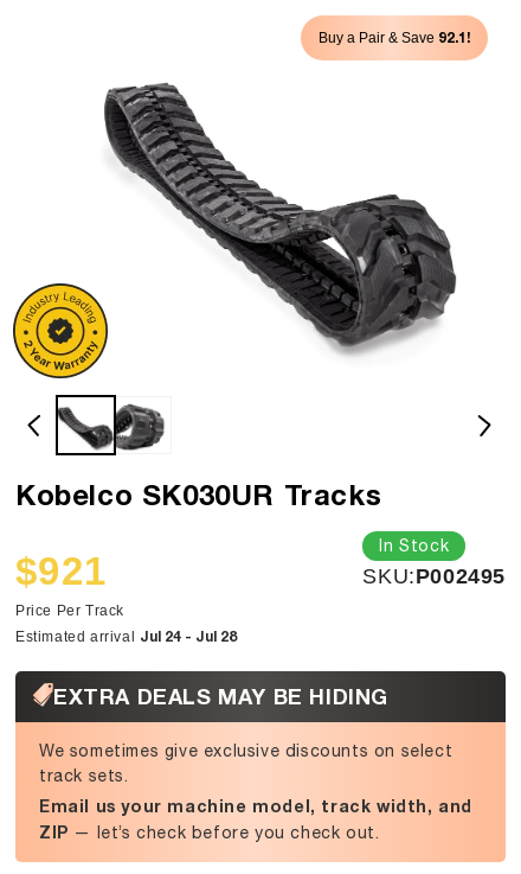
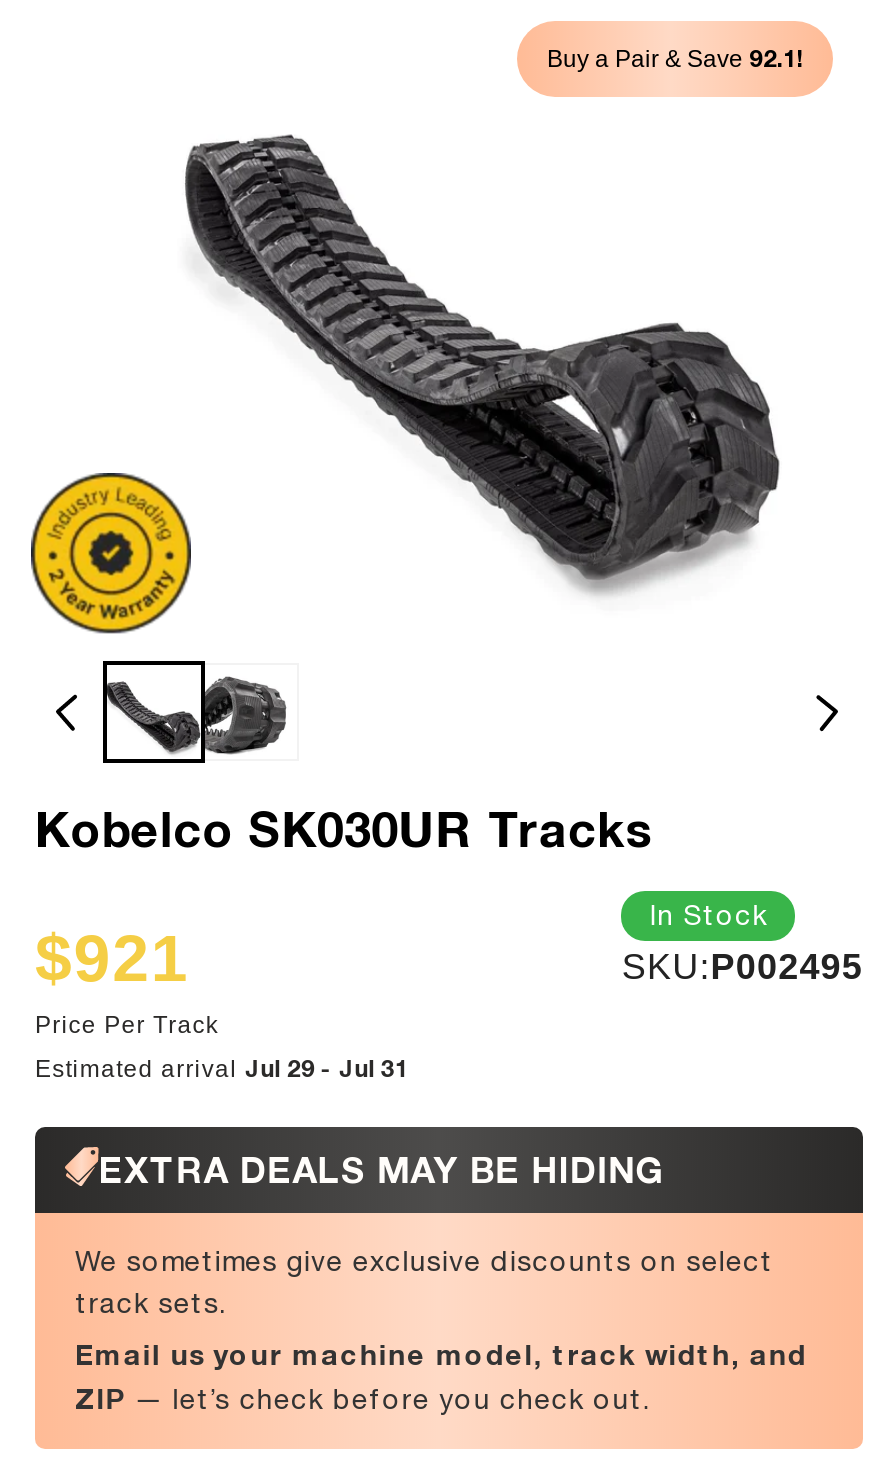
[15,627,237,645] Estimated arrival Jul 24 - Jul 28 -> [35,1053,409,1083] Estimated arrival Jul 29 - Jul 31

